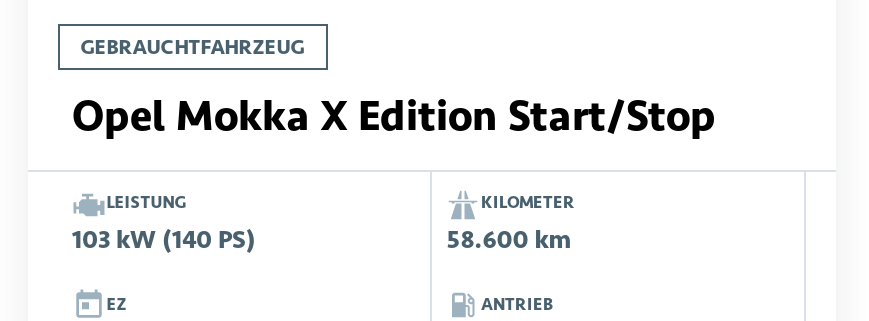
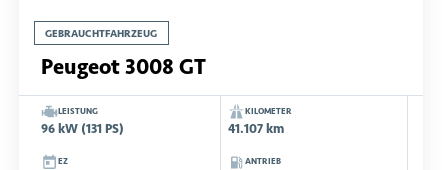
[72,90,716,144] Opel Mokka X Edition Start/Stop -> [41,54,206,81] Peugeot 3008 GT
[72,224,256,256] 103 kW (140 PS) -> [41,121,124,137] 96 kW (131 PS)
[446,224,570,256] 58.600 km -> [228,121,284,137] 41.107 km

